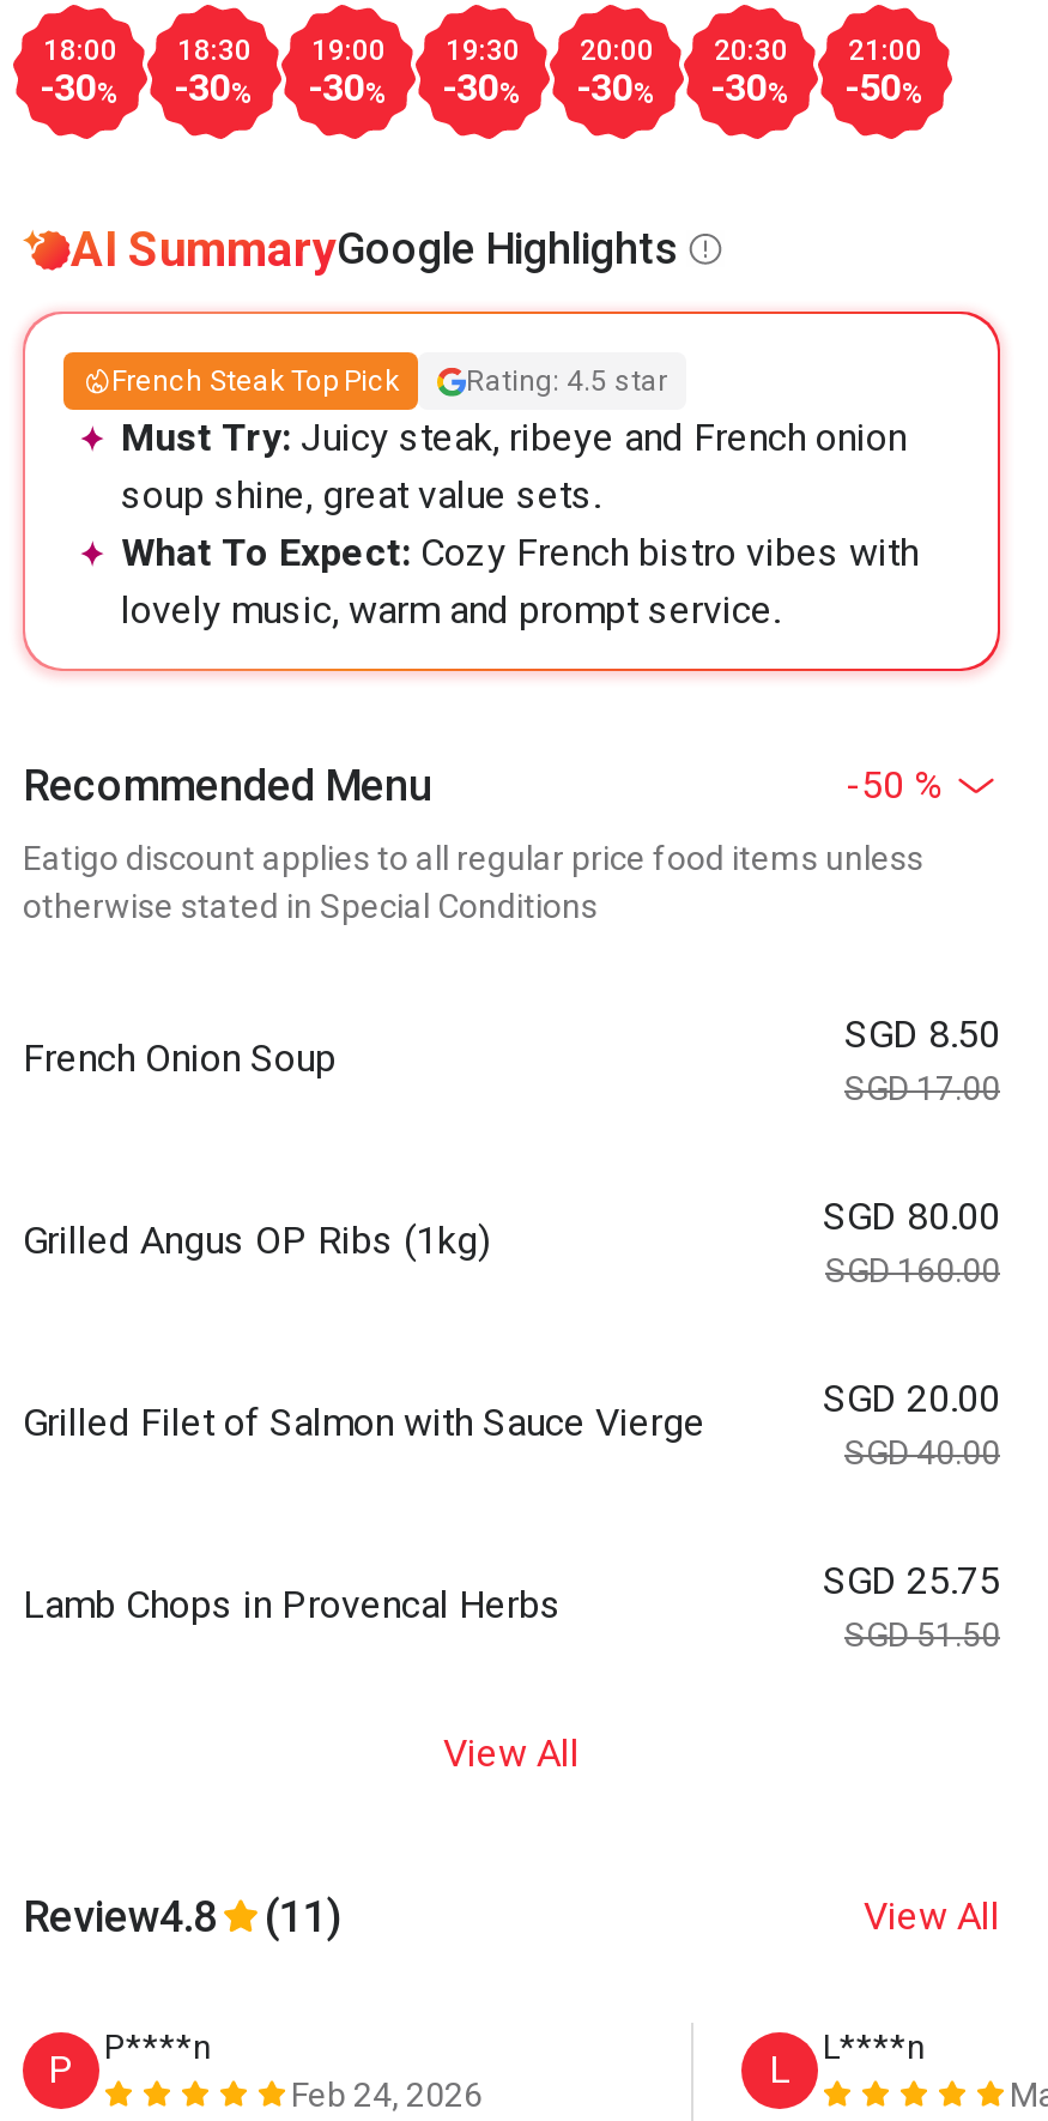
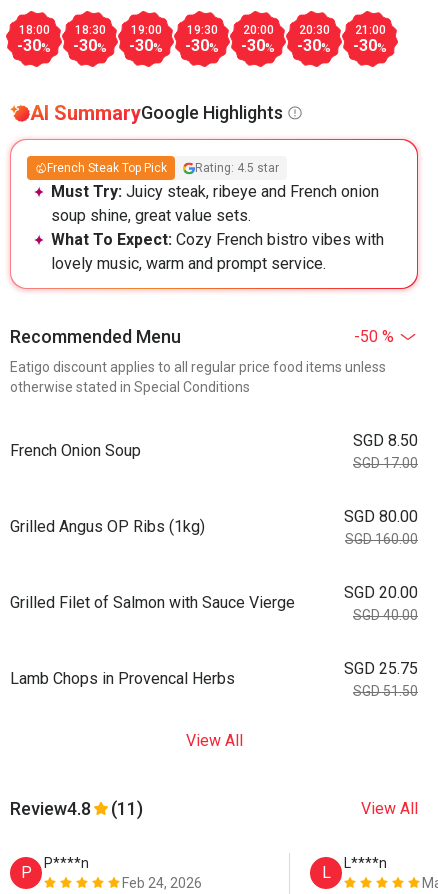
[40,65,926,110] -30% -30% -30% -30% -30% -30% -50% -> [17,36,387,55] -30% -30% -30% -30% -30% -30% -30%

